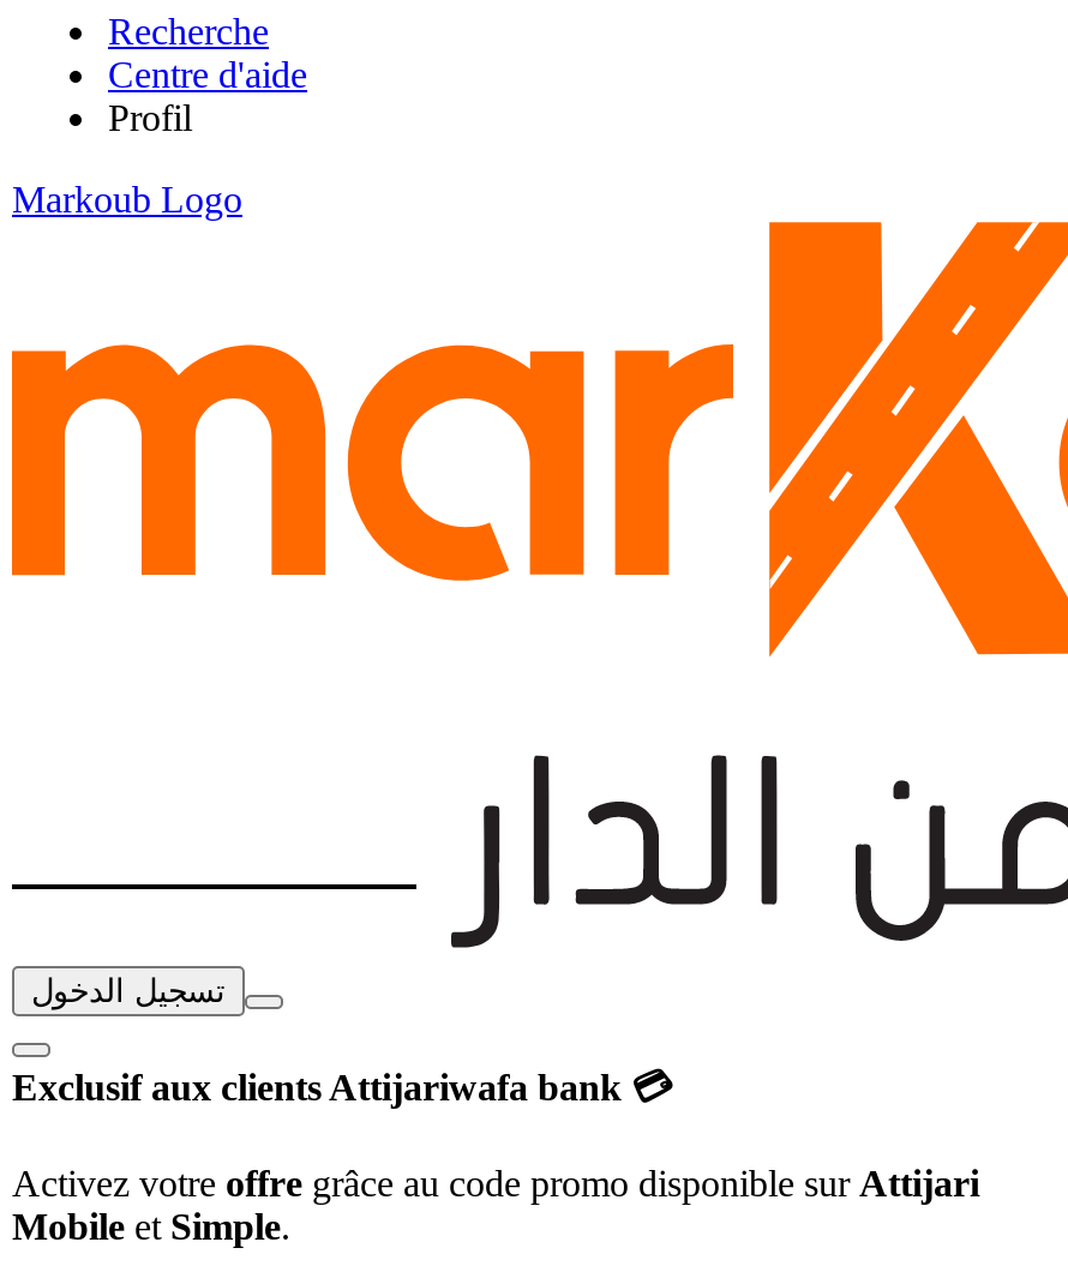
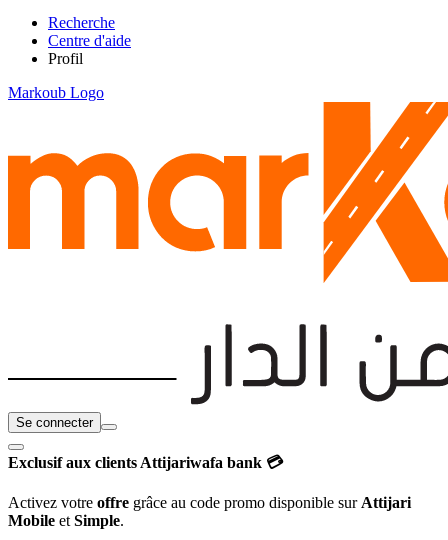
[31,973,226,1009] تسجيل الدخول -> [16,415,93,430] Se connecter

